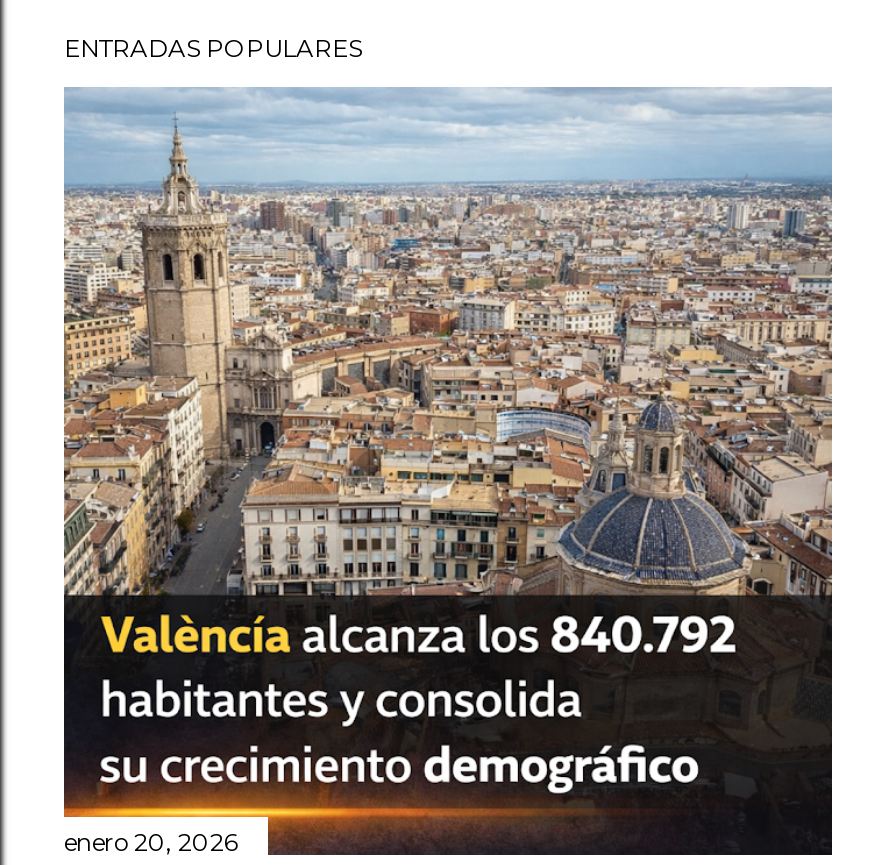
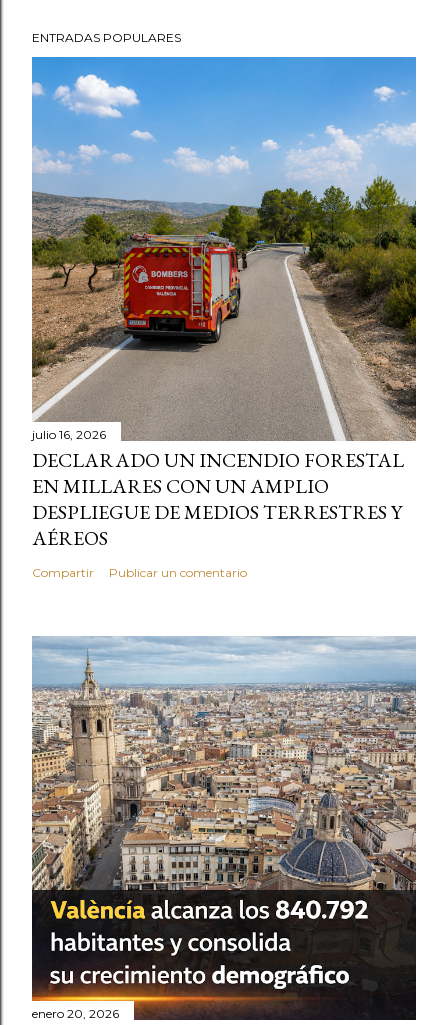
none -> [31,57,417,580] [image] | julio 16, 2026 | DECLARADO UN INCENDIO FORESTAL | EN MILLARES CON UN AMPLIO | DESPLIEGUE DE MEDIOS TERRESTRES Y | AÉREOS | Compartir | Publicar un comentario

